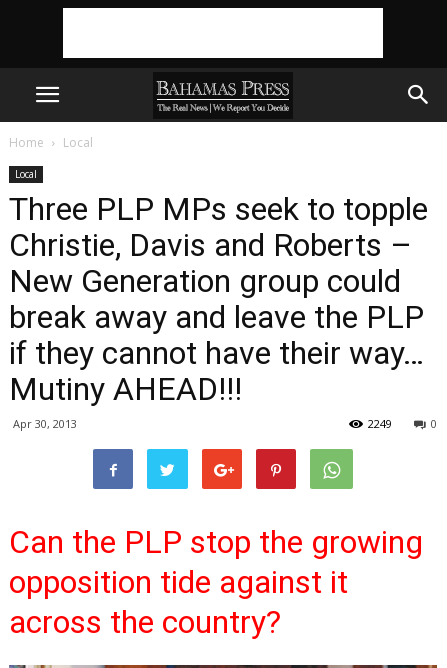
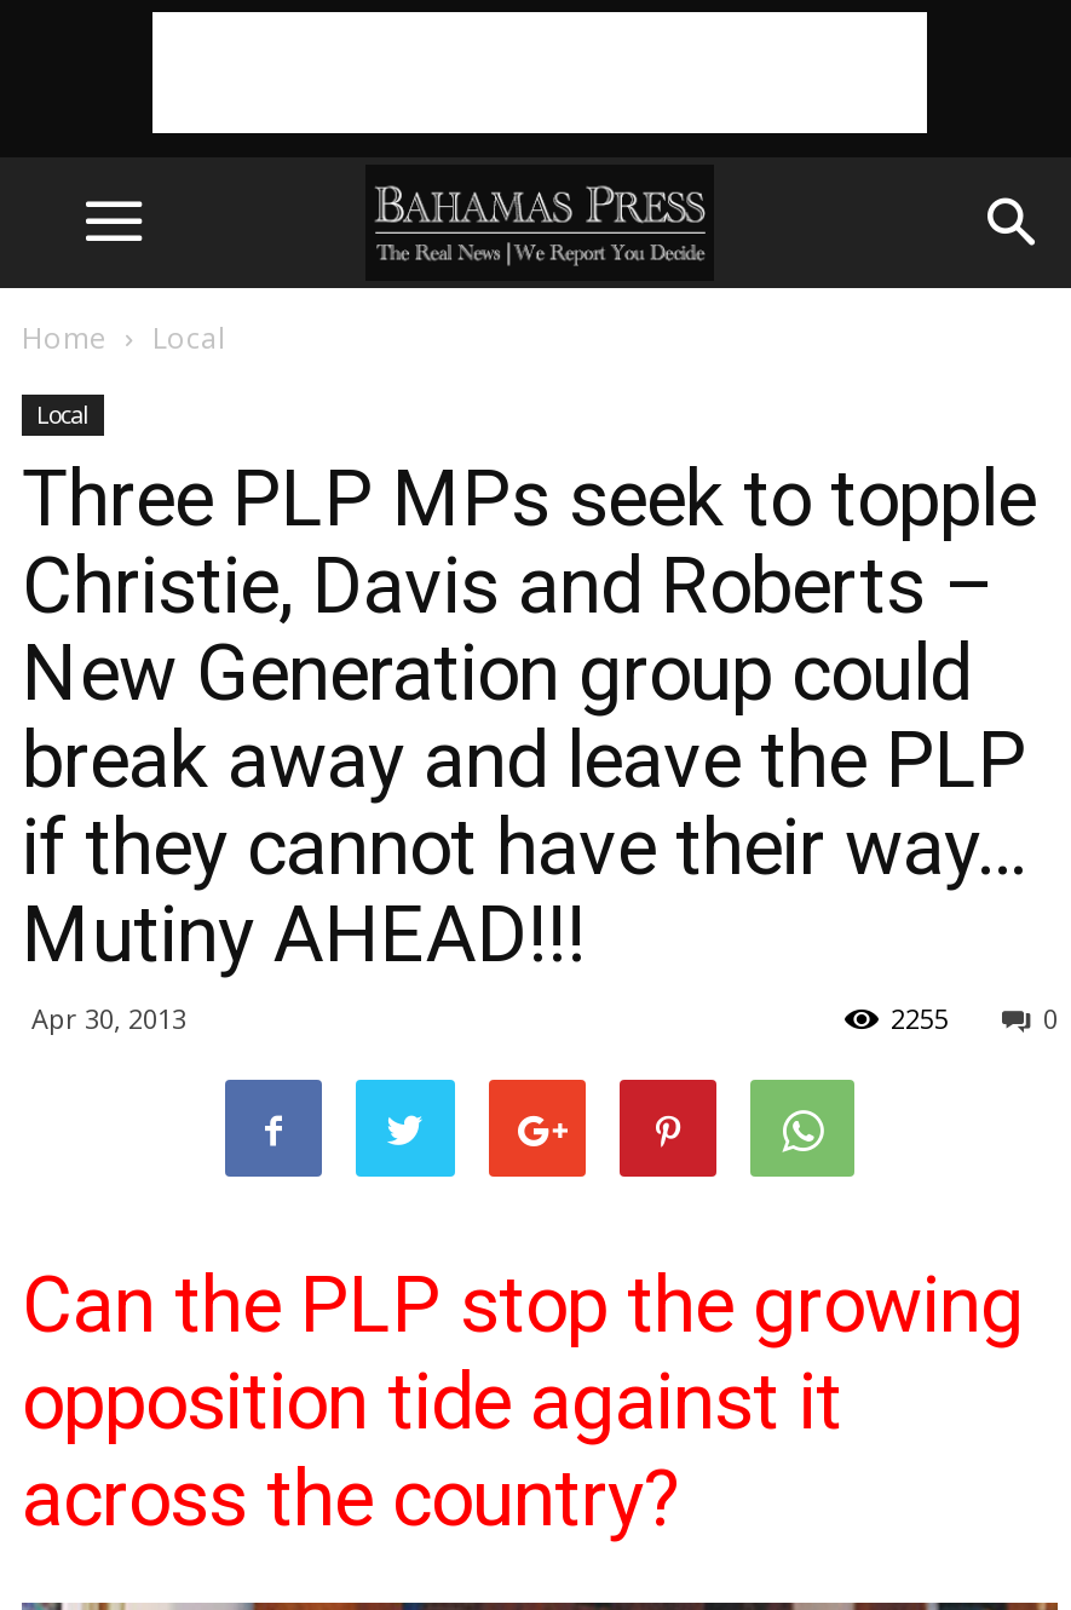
[368,416,392,431] 2249 -> [891,1000,949,1036] 2255

